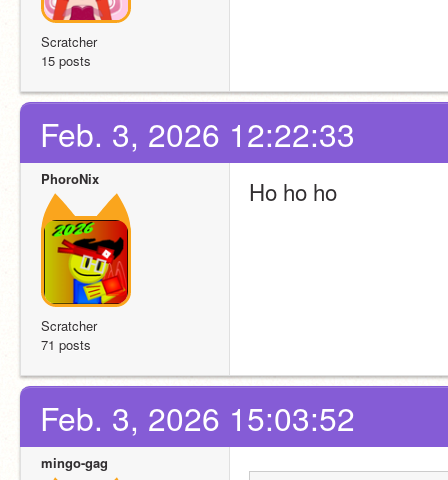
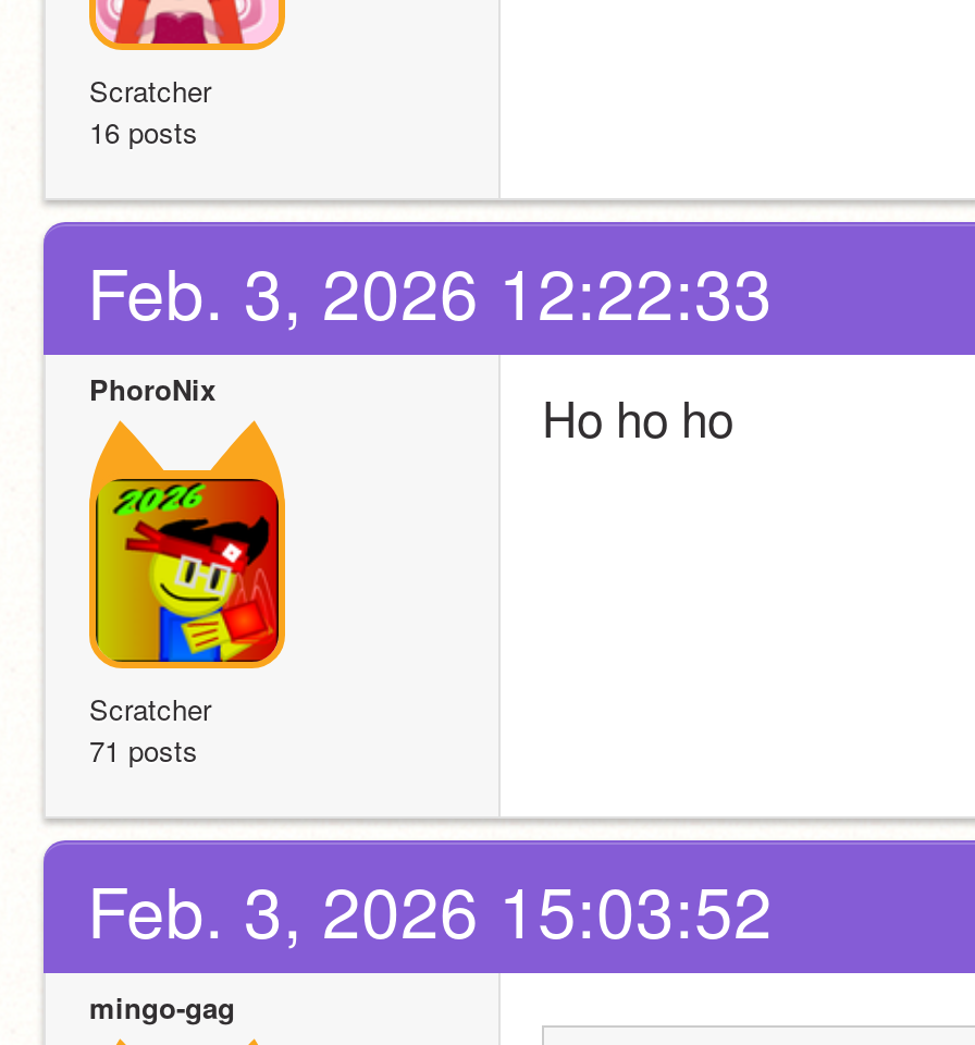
[41,51,91,70] 15 posts -> [89,111,198,152] 16 posts

